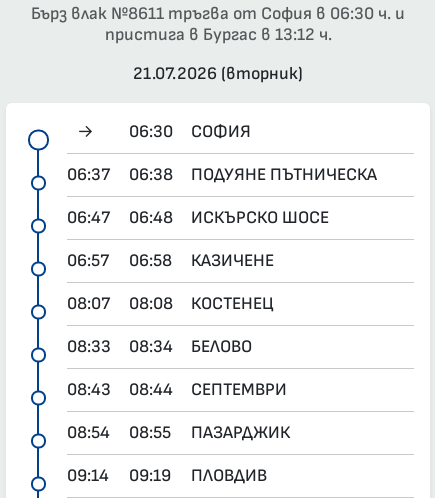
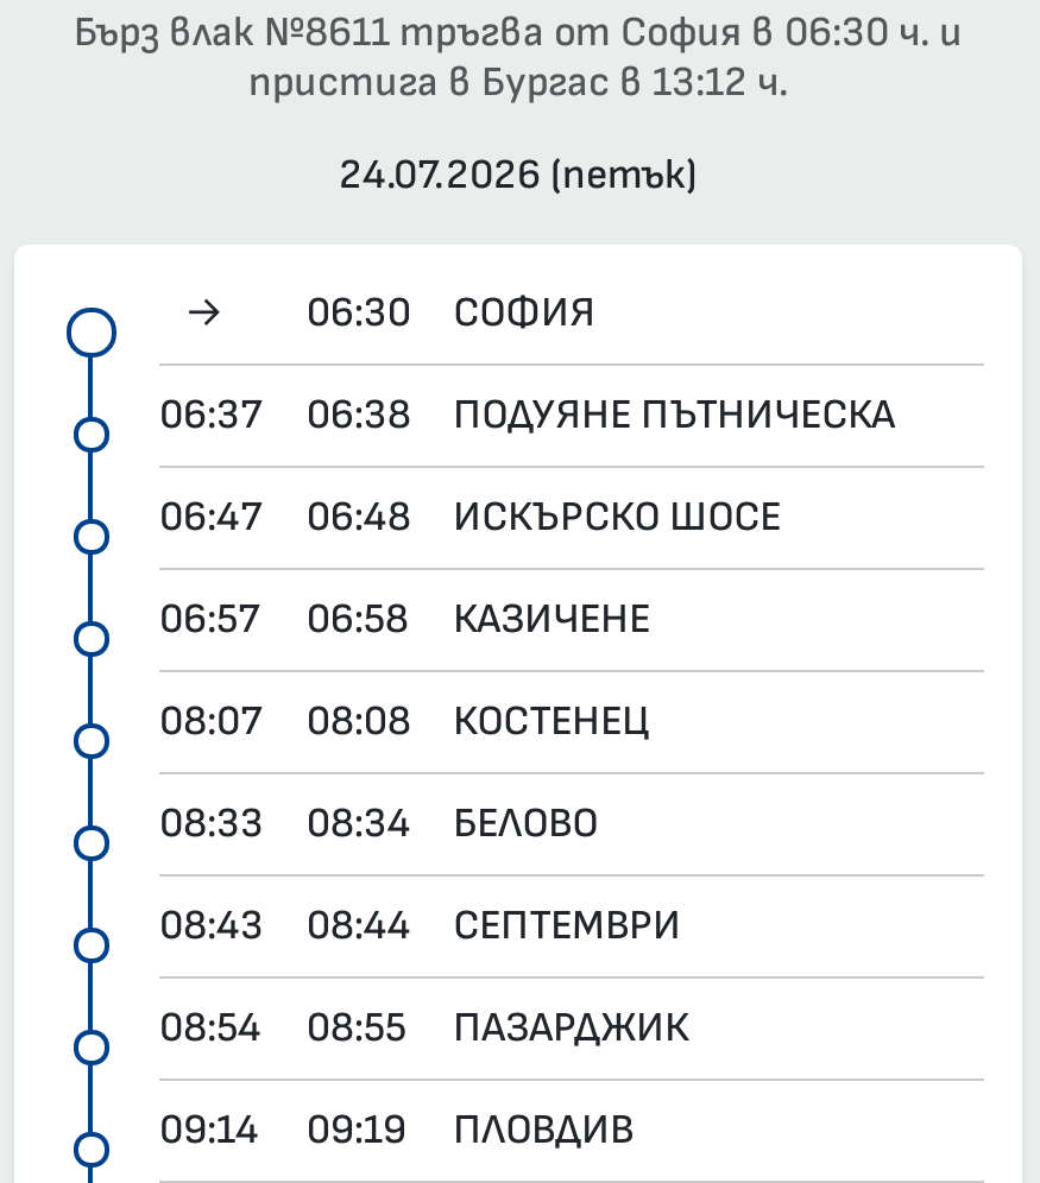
[133,63,303,84] 21.07.2026 (вторник) -> [339,149,698,199] 24.07.2026 (петък)

